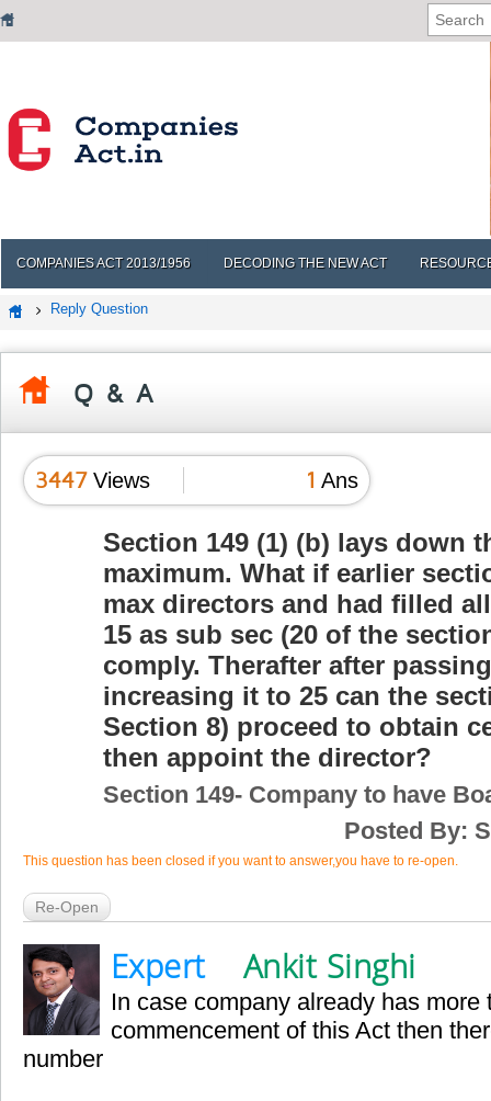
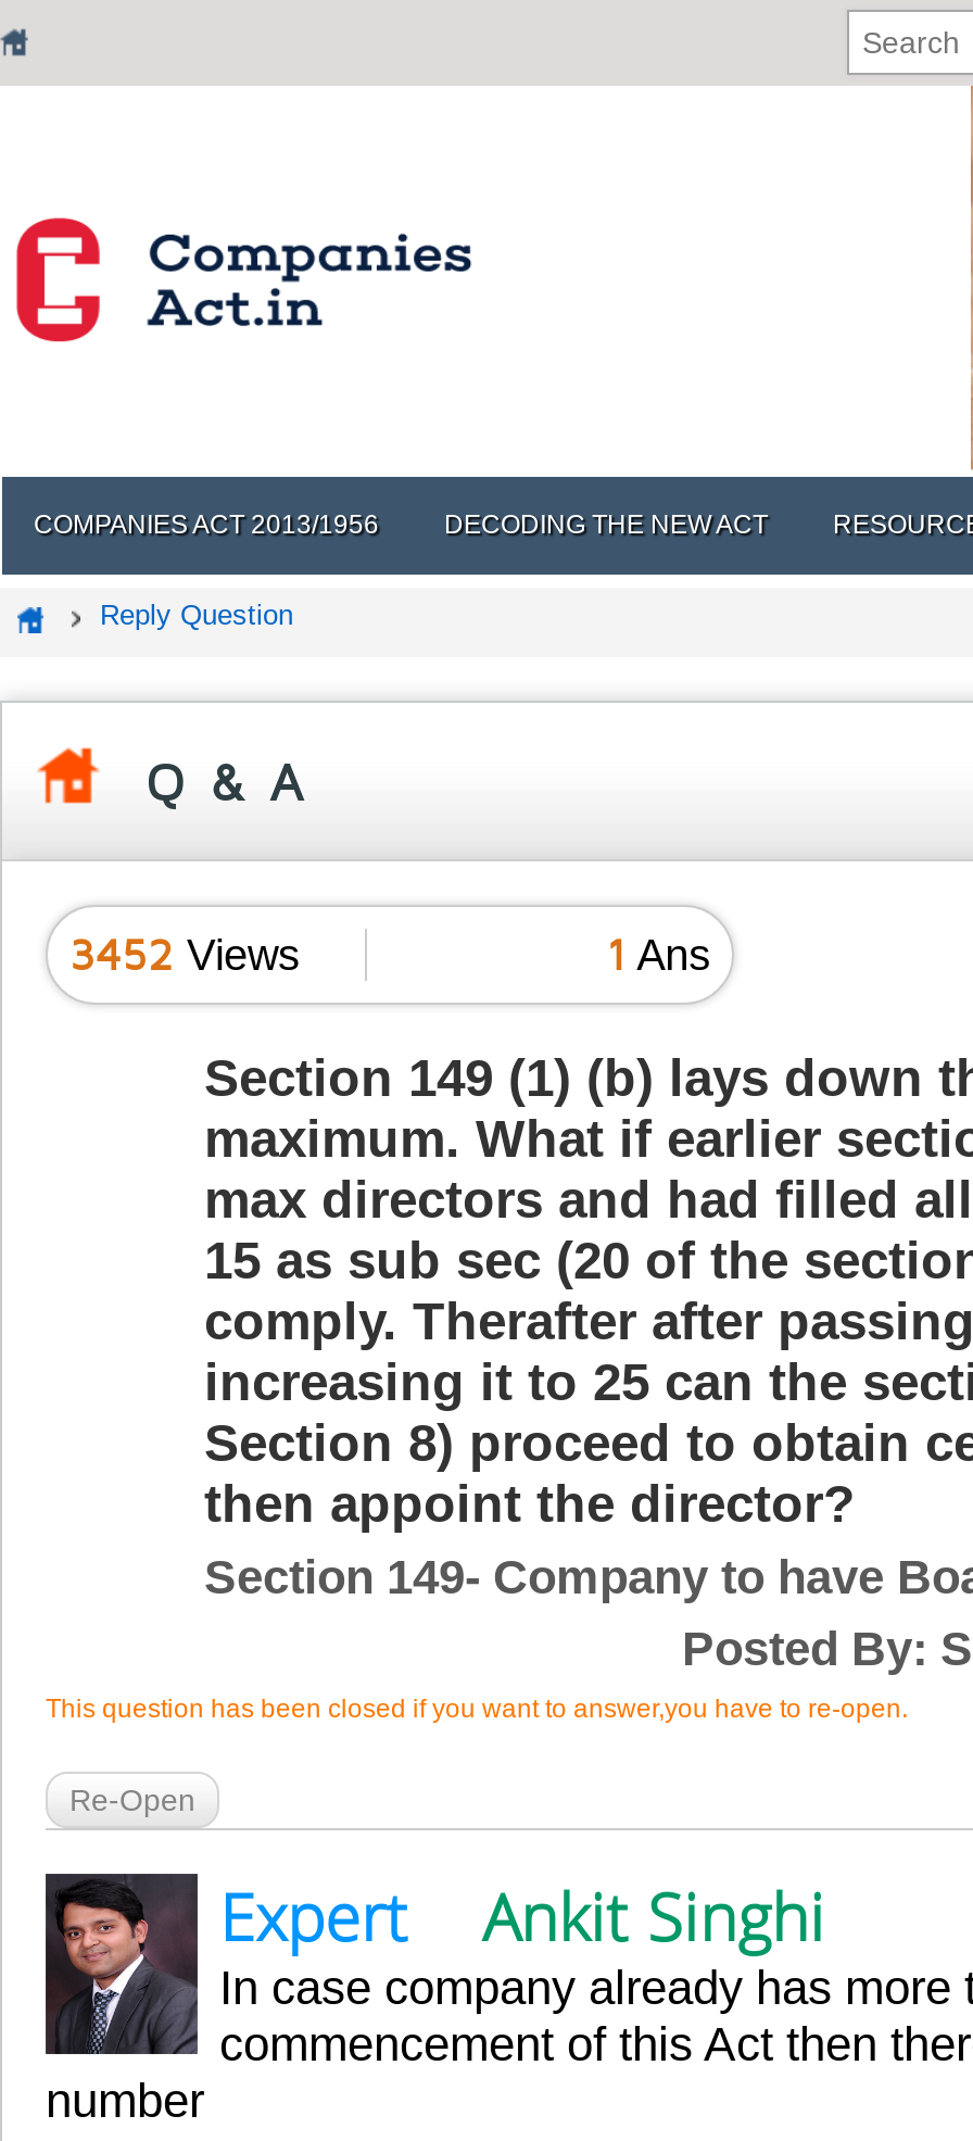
[35,467,150,492] 3447 Views -> [69,929,300,979] 3452 Views

